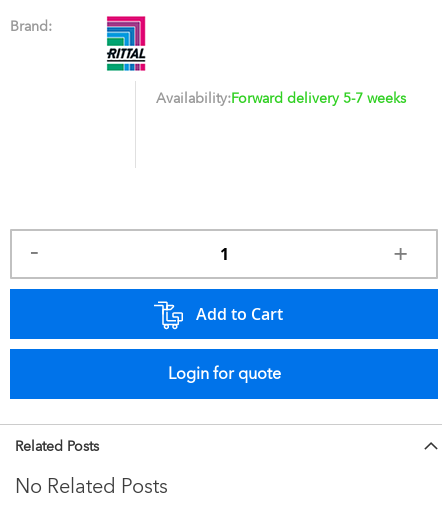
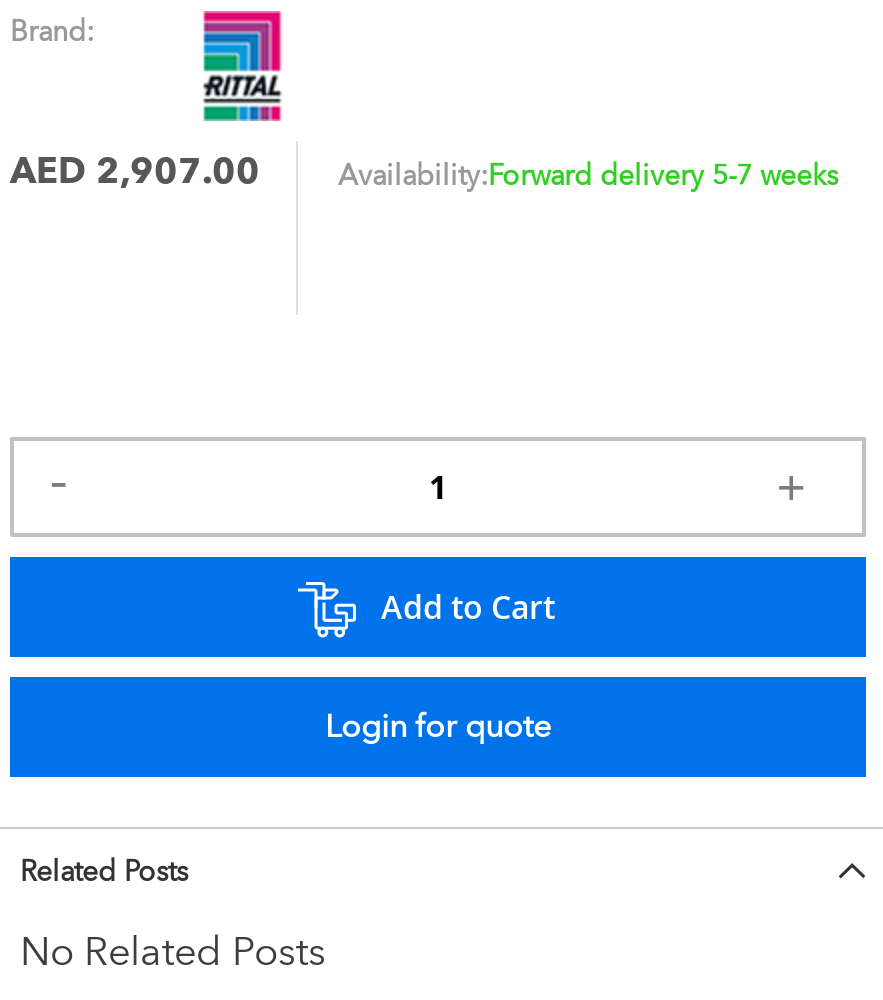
none -> [10,149,260,191] AED 2,907.00

